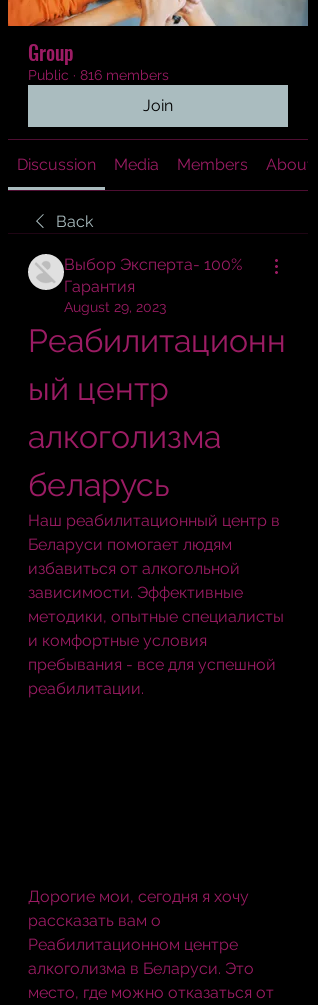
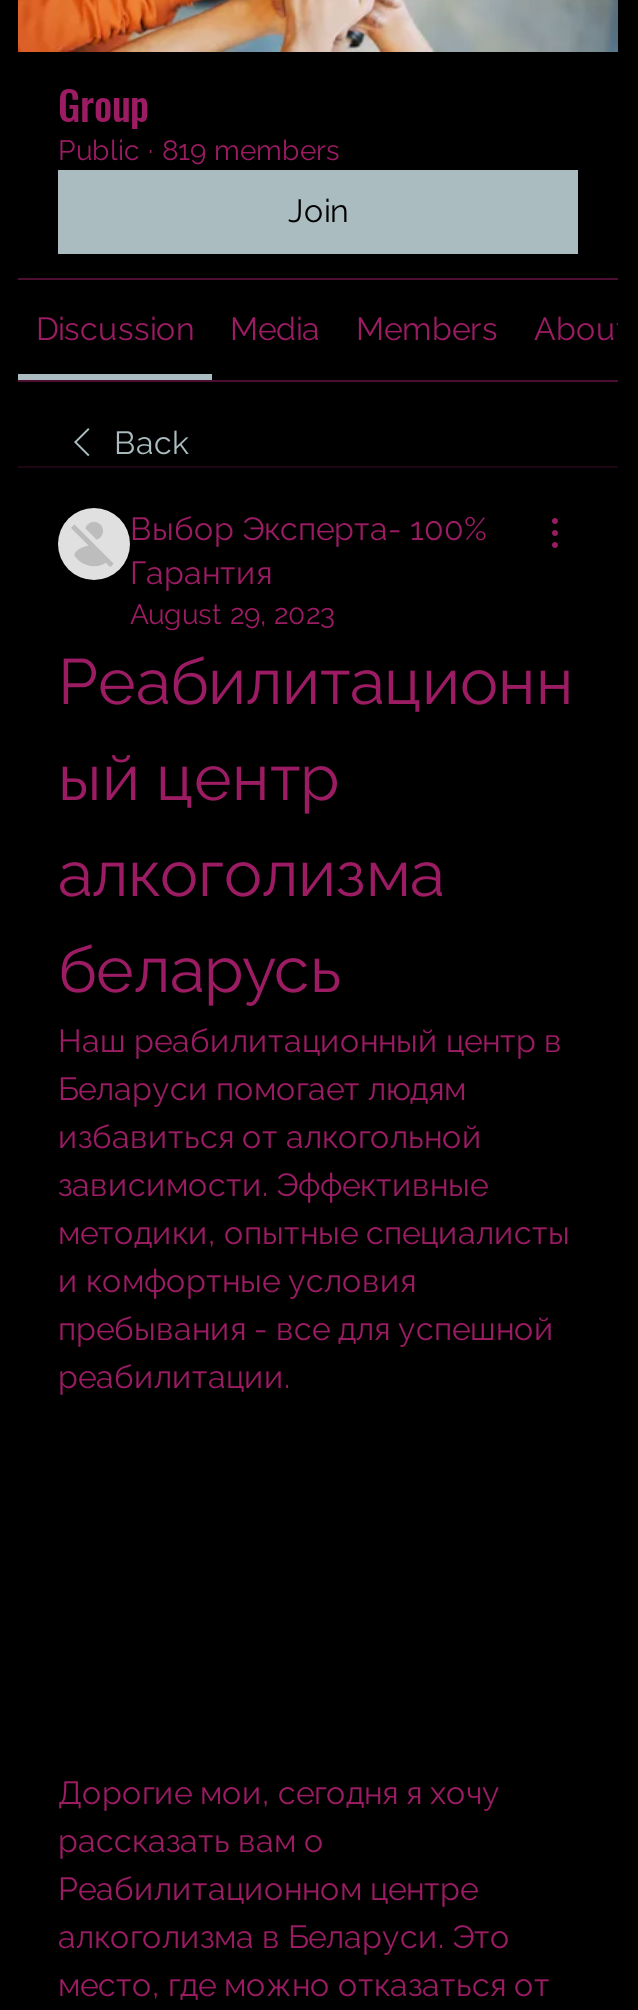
[28,67,169,83] Public · 816 members -> [58,134,340,166] Public · 819 members

